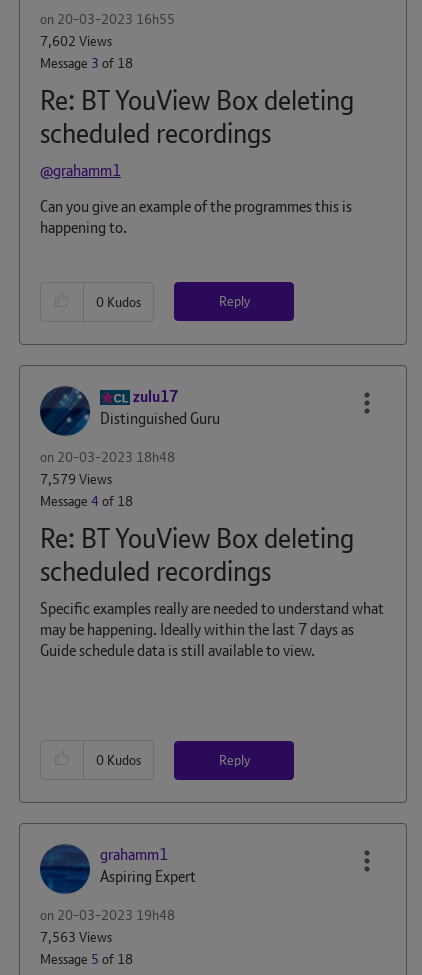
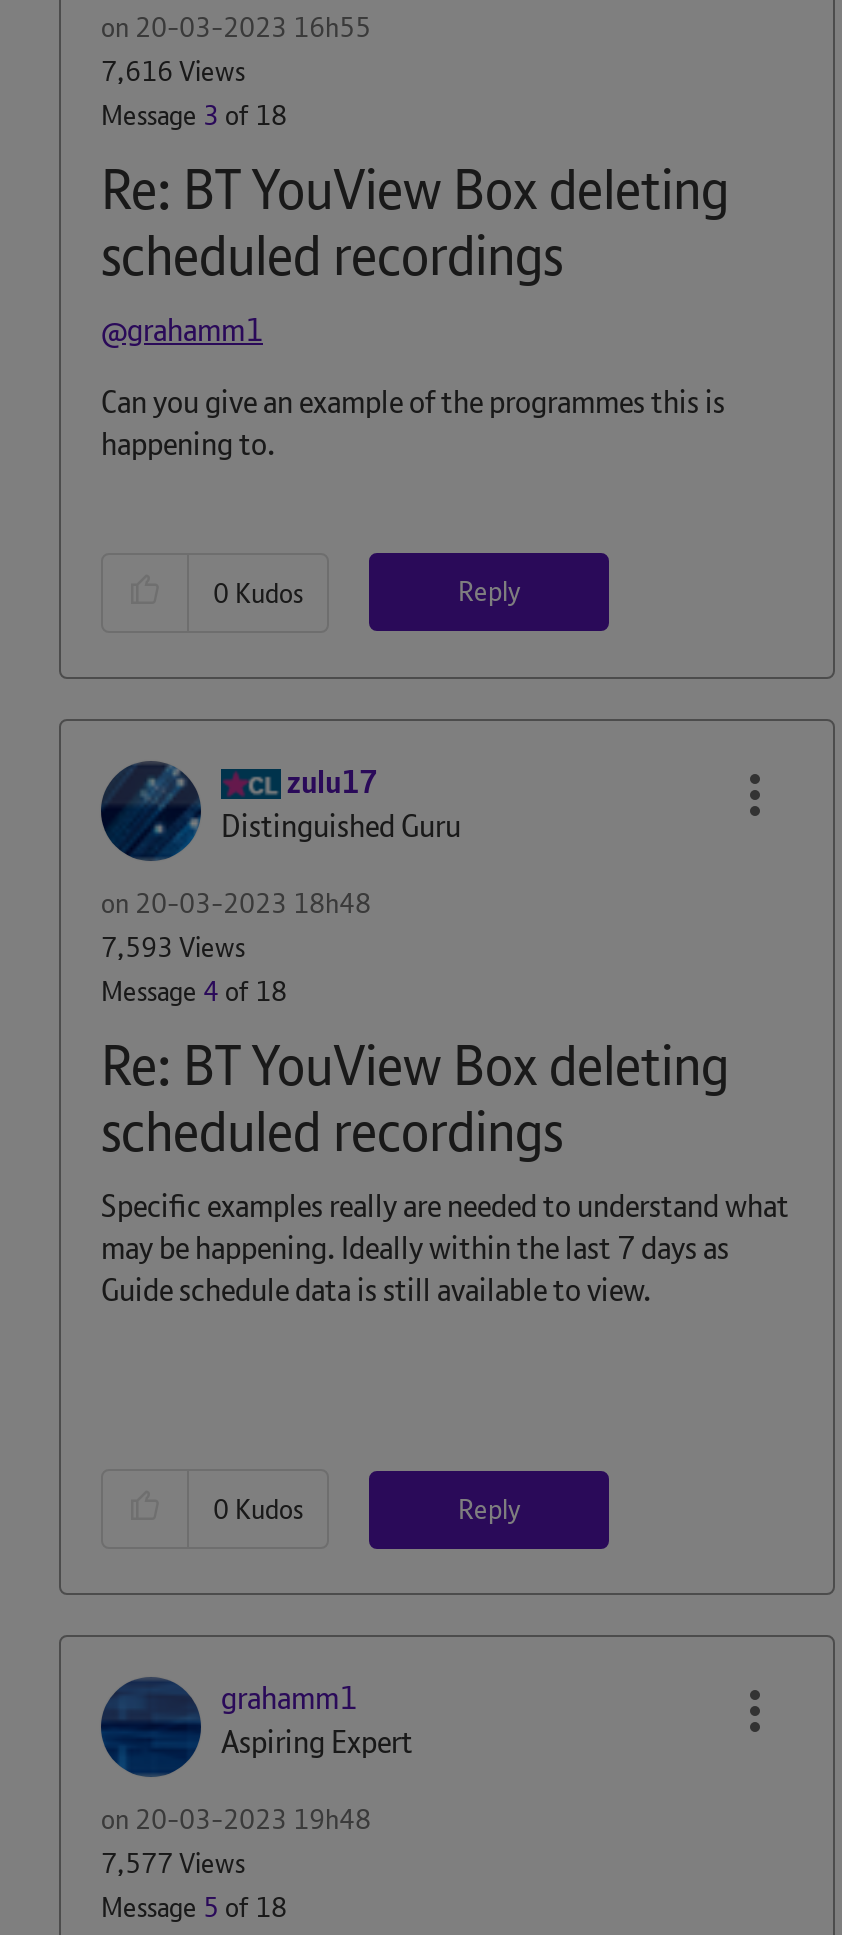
[40,32,112,50] 7,602 Views -> [101,53,245,89] 7,616 Views
[40,469,112,487] 7,579 Views -> [101,928,245,964] 7,593 Views
[40,928,112,946] 7,563 Views -> [101,1845,245,1881] 7,577 Views

